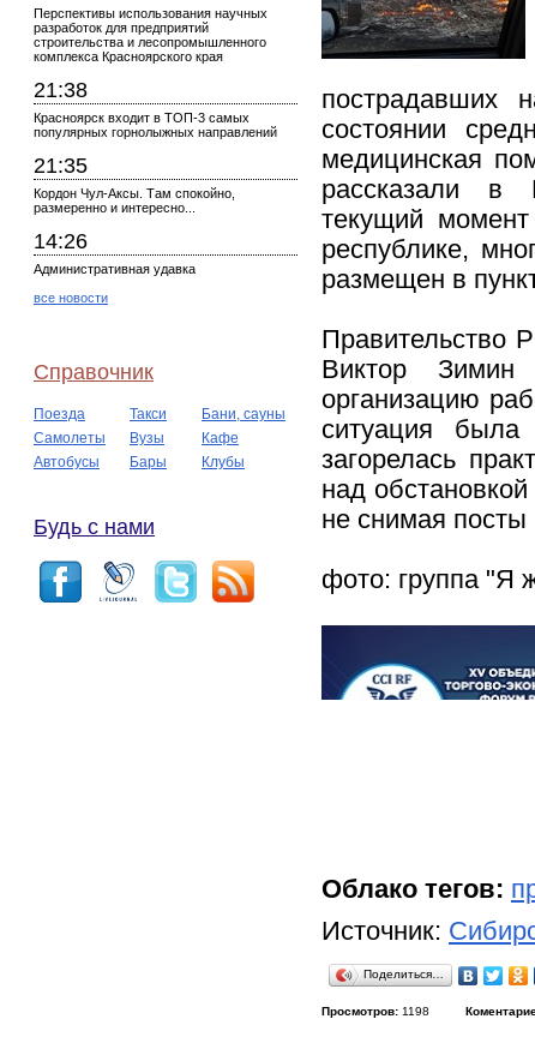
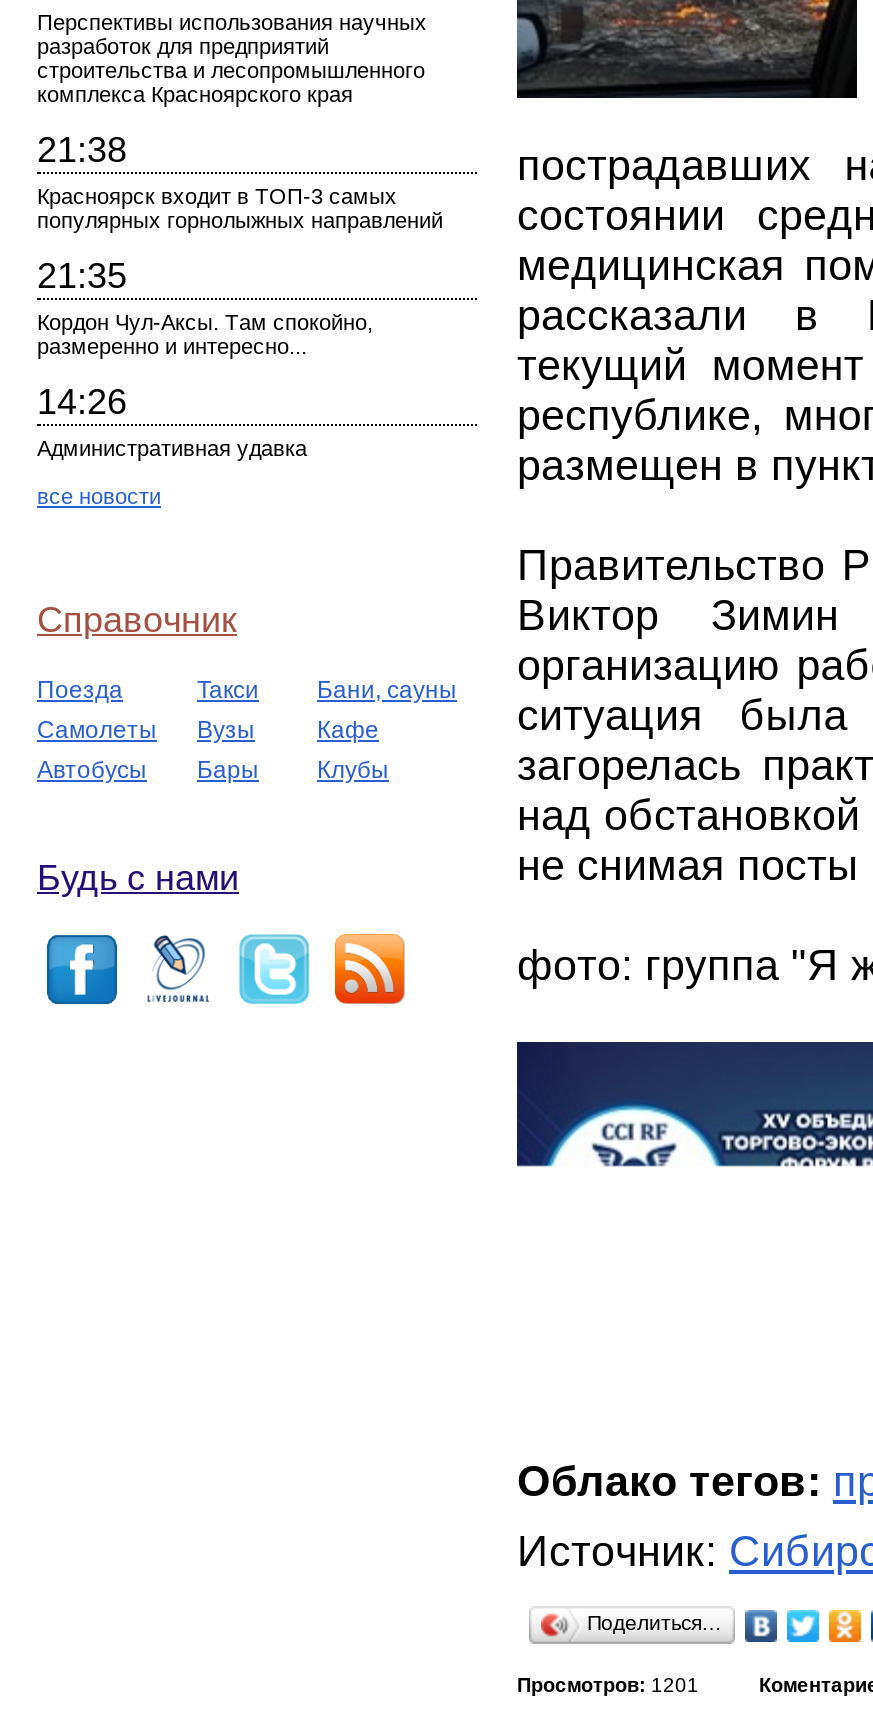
[321,1005,429,1018] Просмотров: 1198 -> [517,1674,699,1696] Просмотров: 1201

